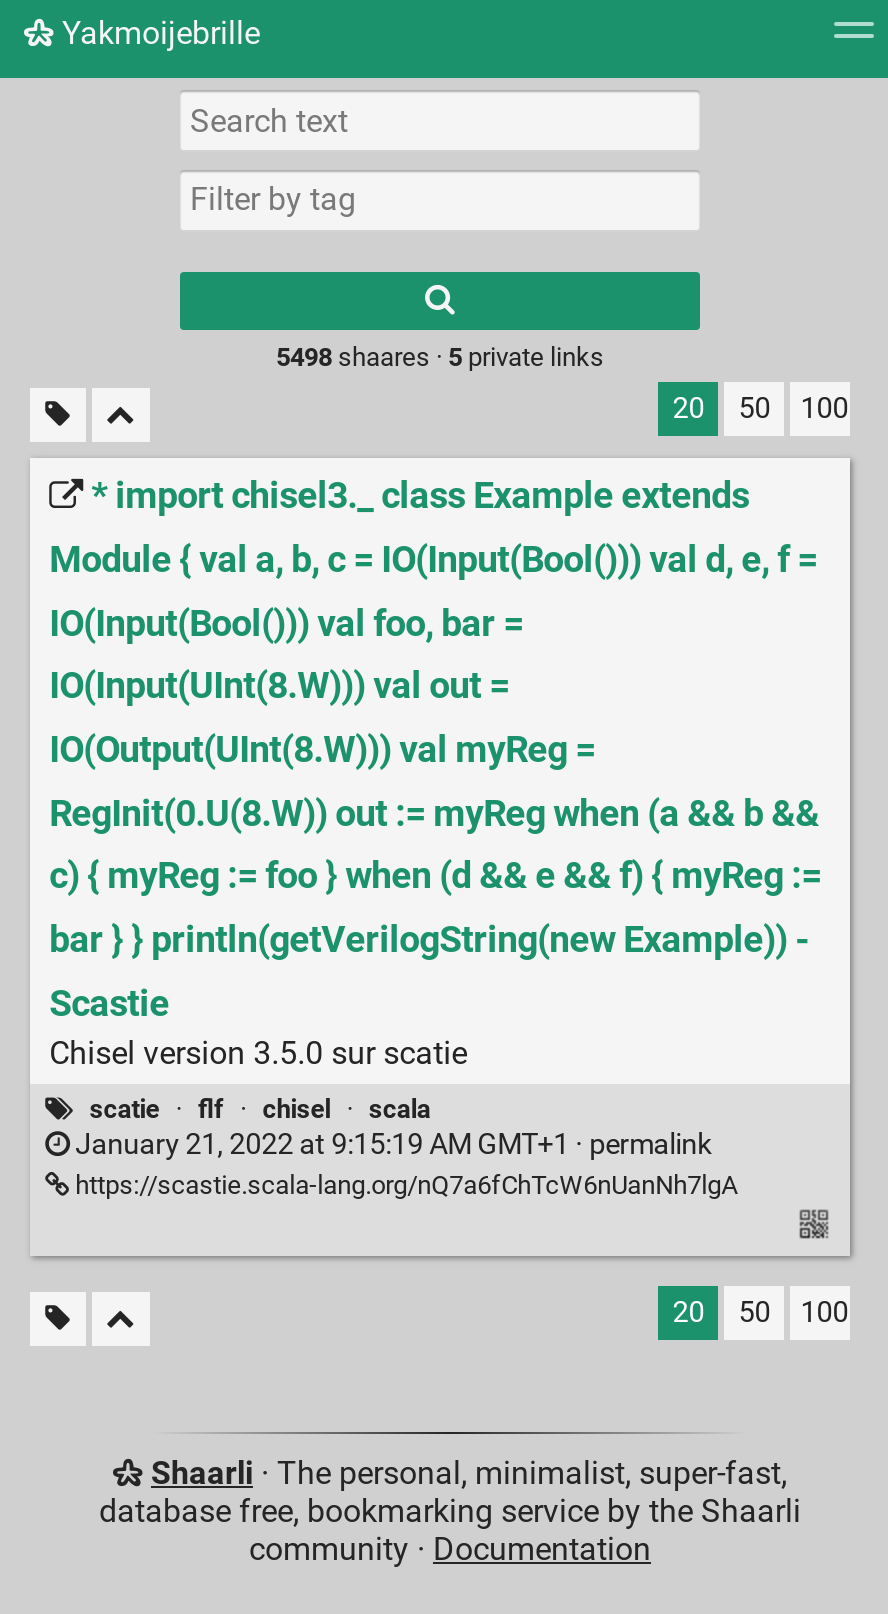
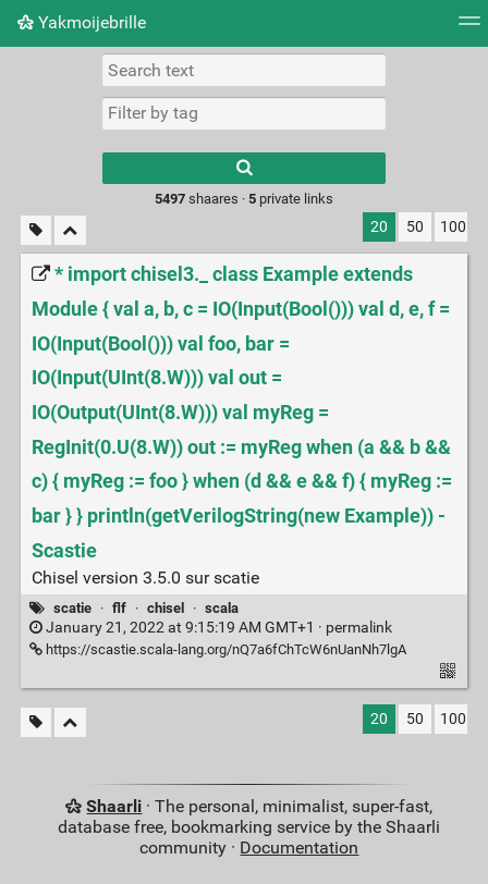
[276,342,604,372] 5498 shaares · 5 private links -> [155,190,333,207] 5497 shaares · 5 private links

